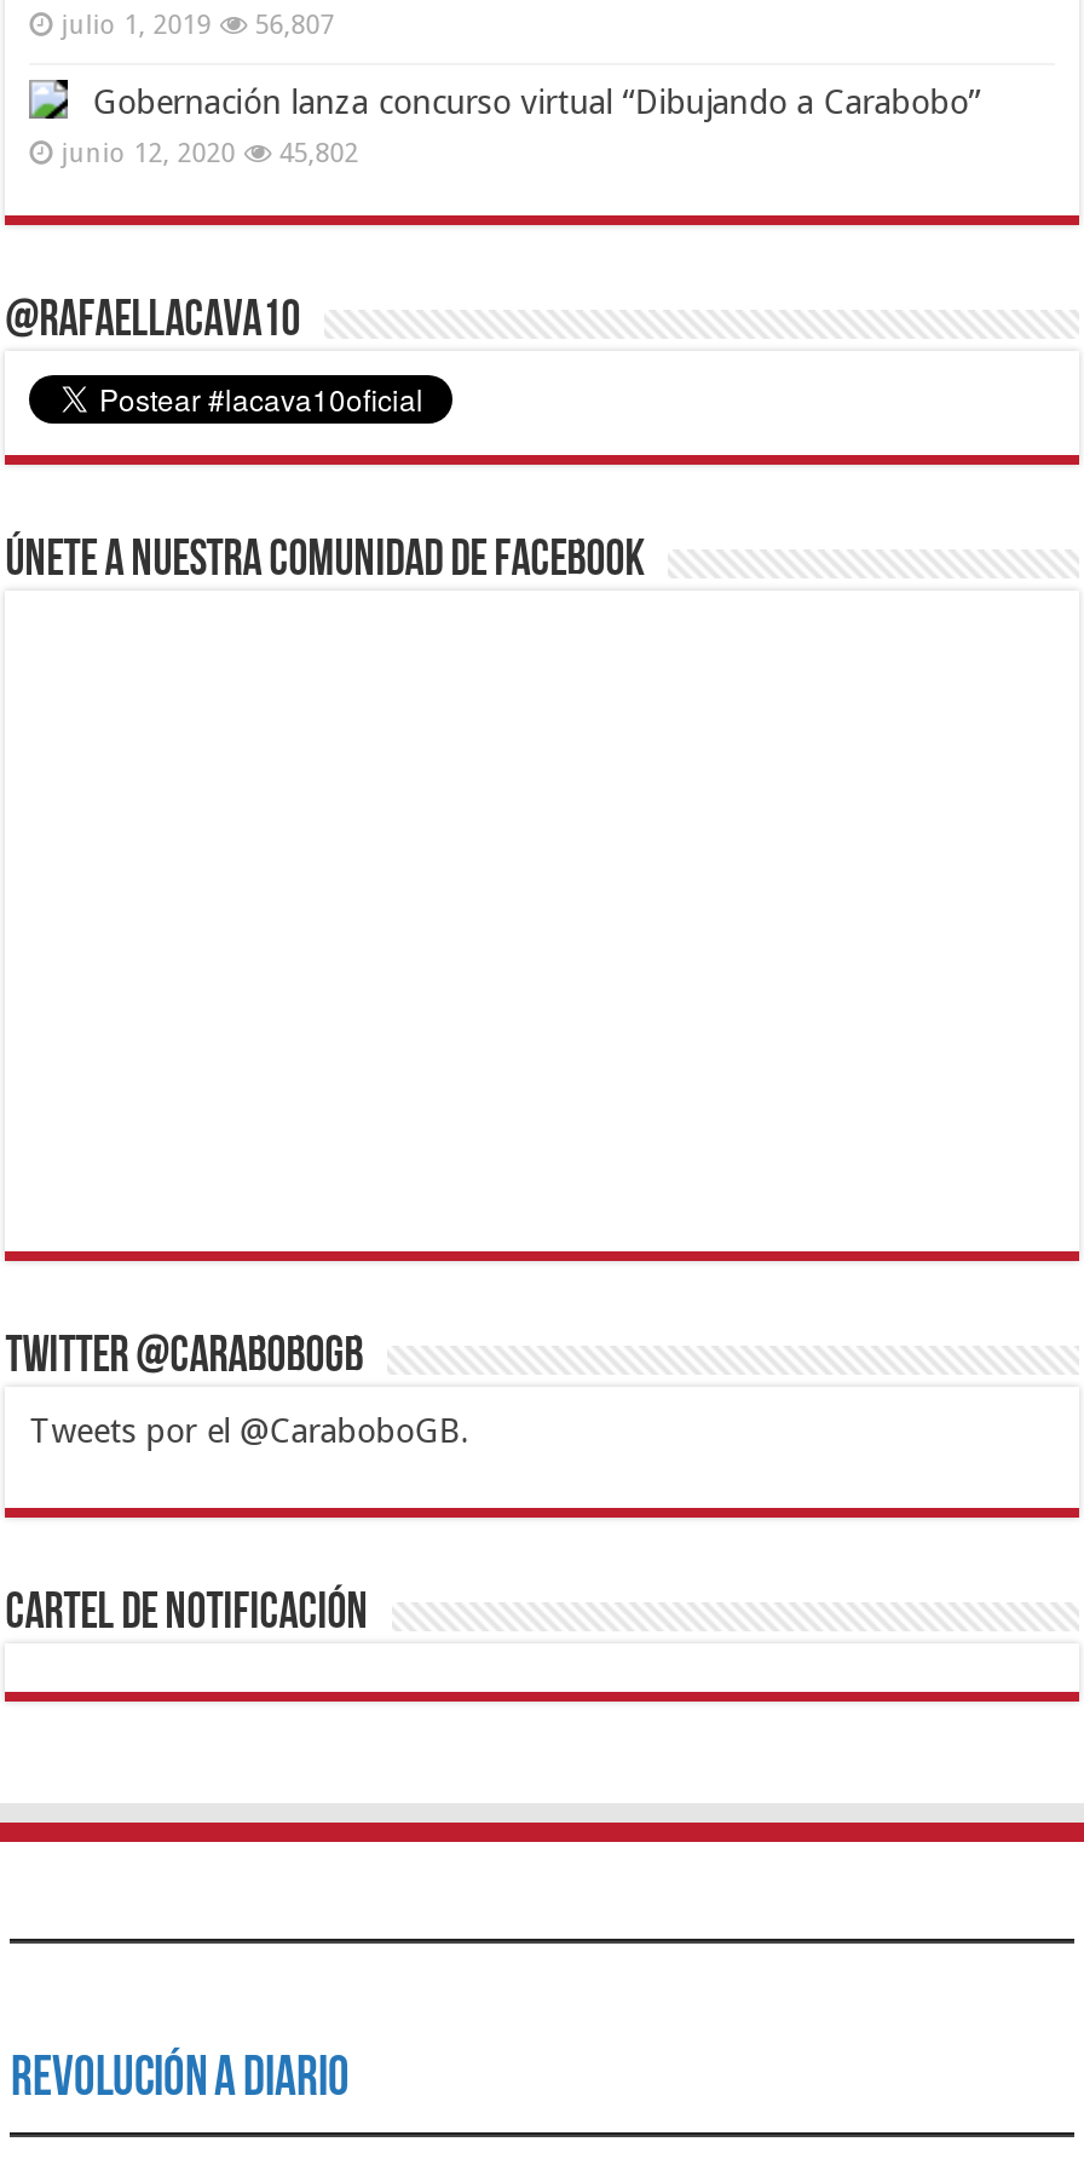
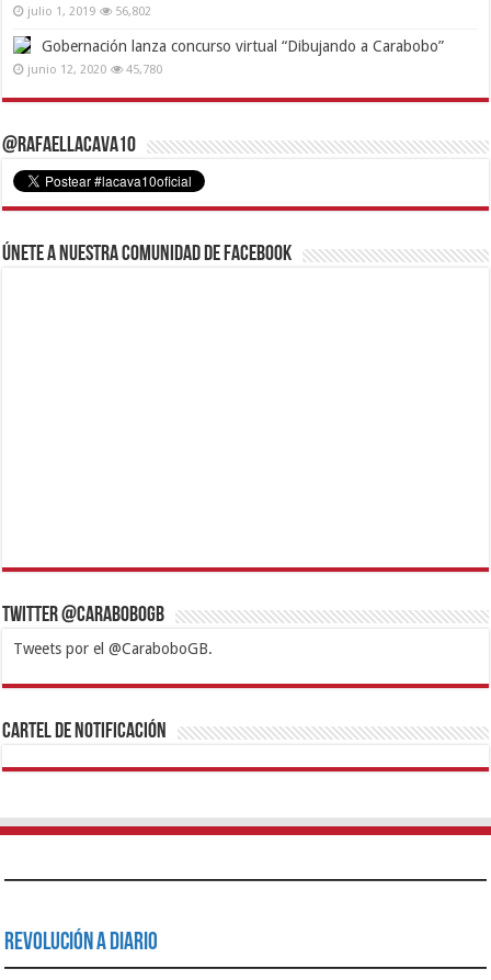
[61,9,334,40] julio 1, 2019 56,807 -> [28,4,151,18] julio 1, 2019 56,802
[61,137,359,168] junio 12, 2020 45,802 -> [28,62,162,76] junio 12, 2020 45,780

